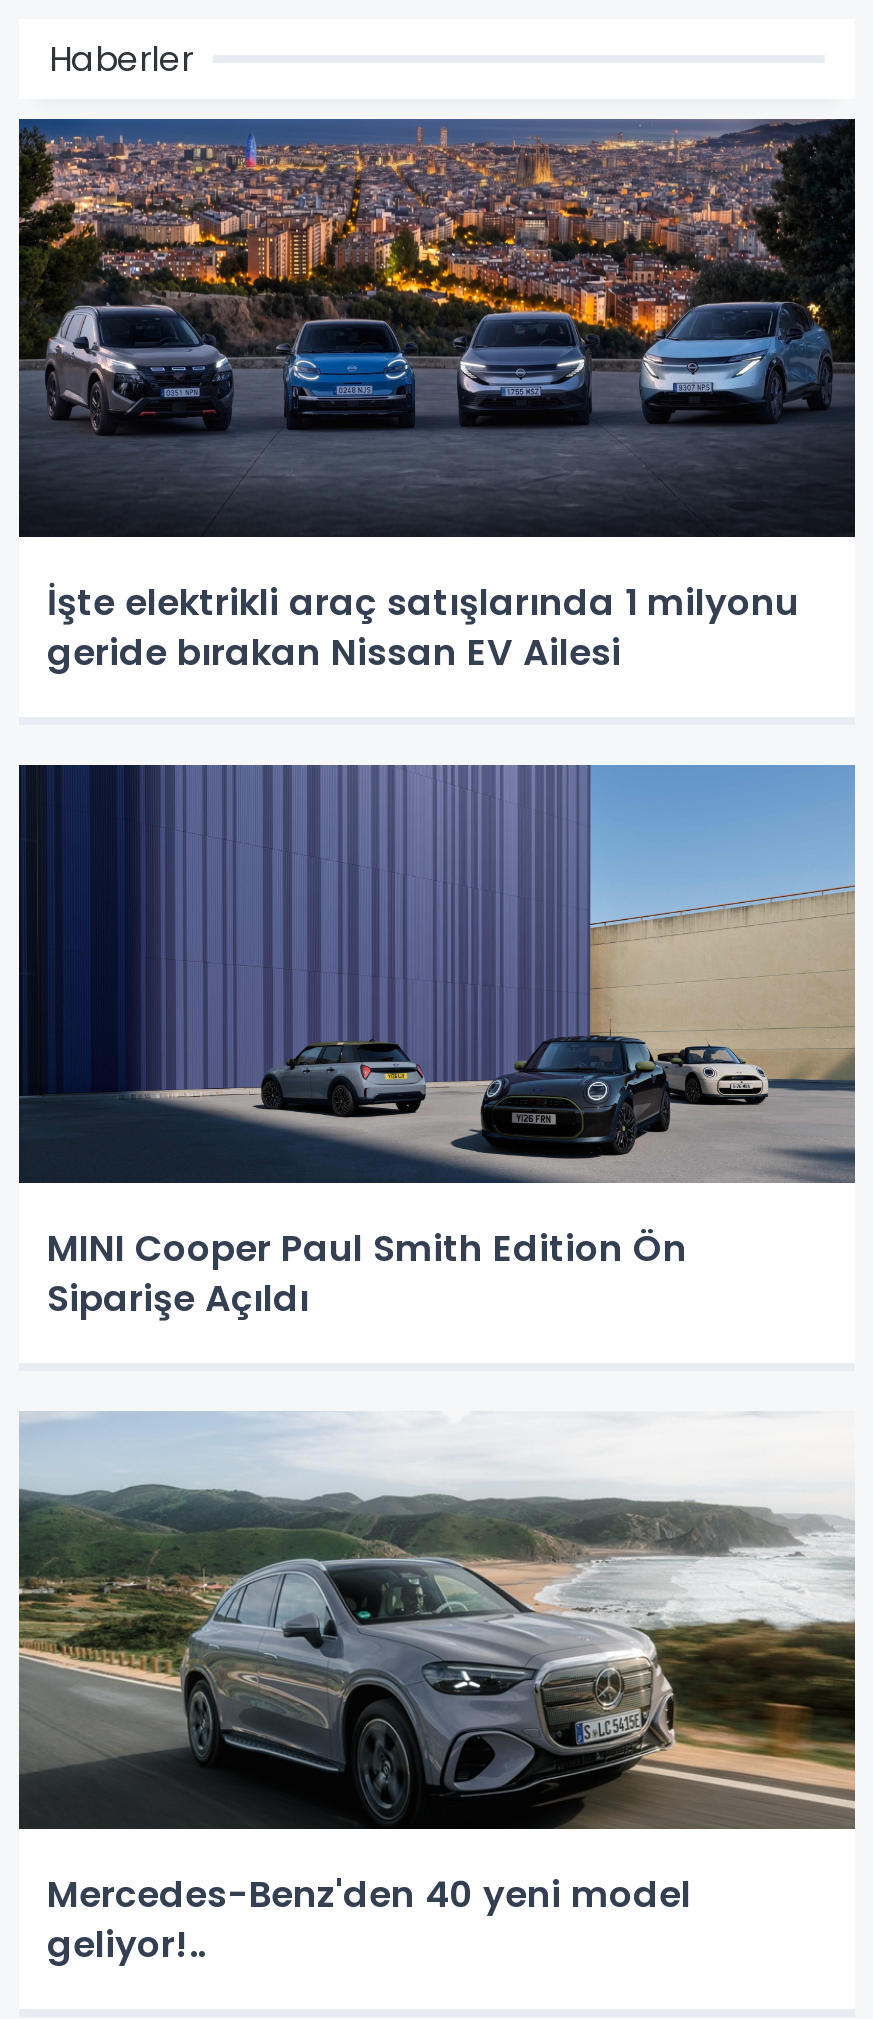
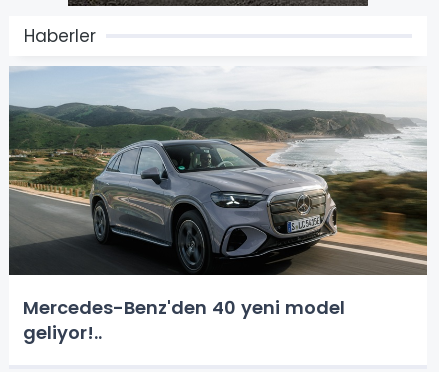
[17,117,857,678] [image] | İşte elektrikli araç satışlarında 1 milyonu | geride bırakan Nissan EV Ailesi -> none
[17,763,857,1324] [image] | MINI Cooper Paul Smith Edition Ön | Siparişe Açıldı -> none

